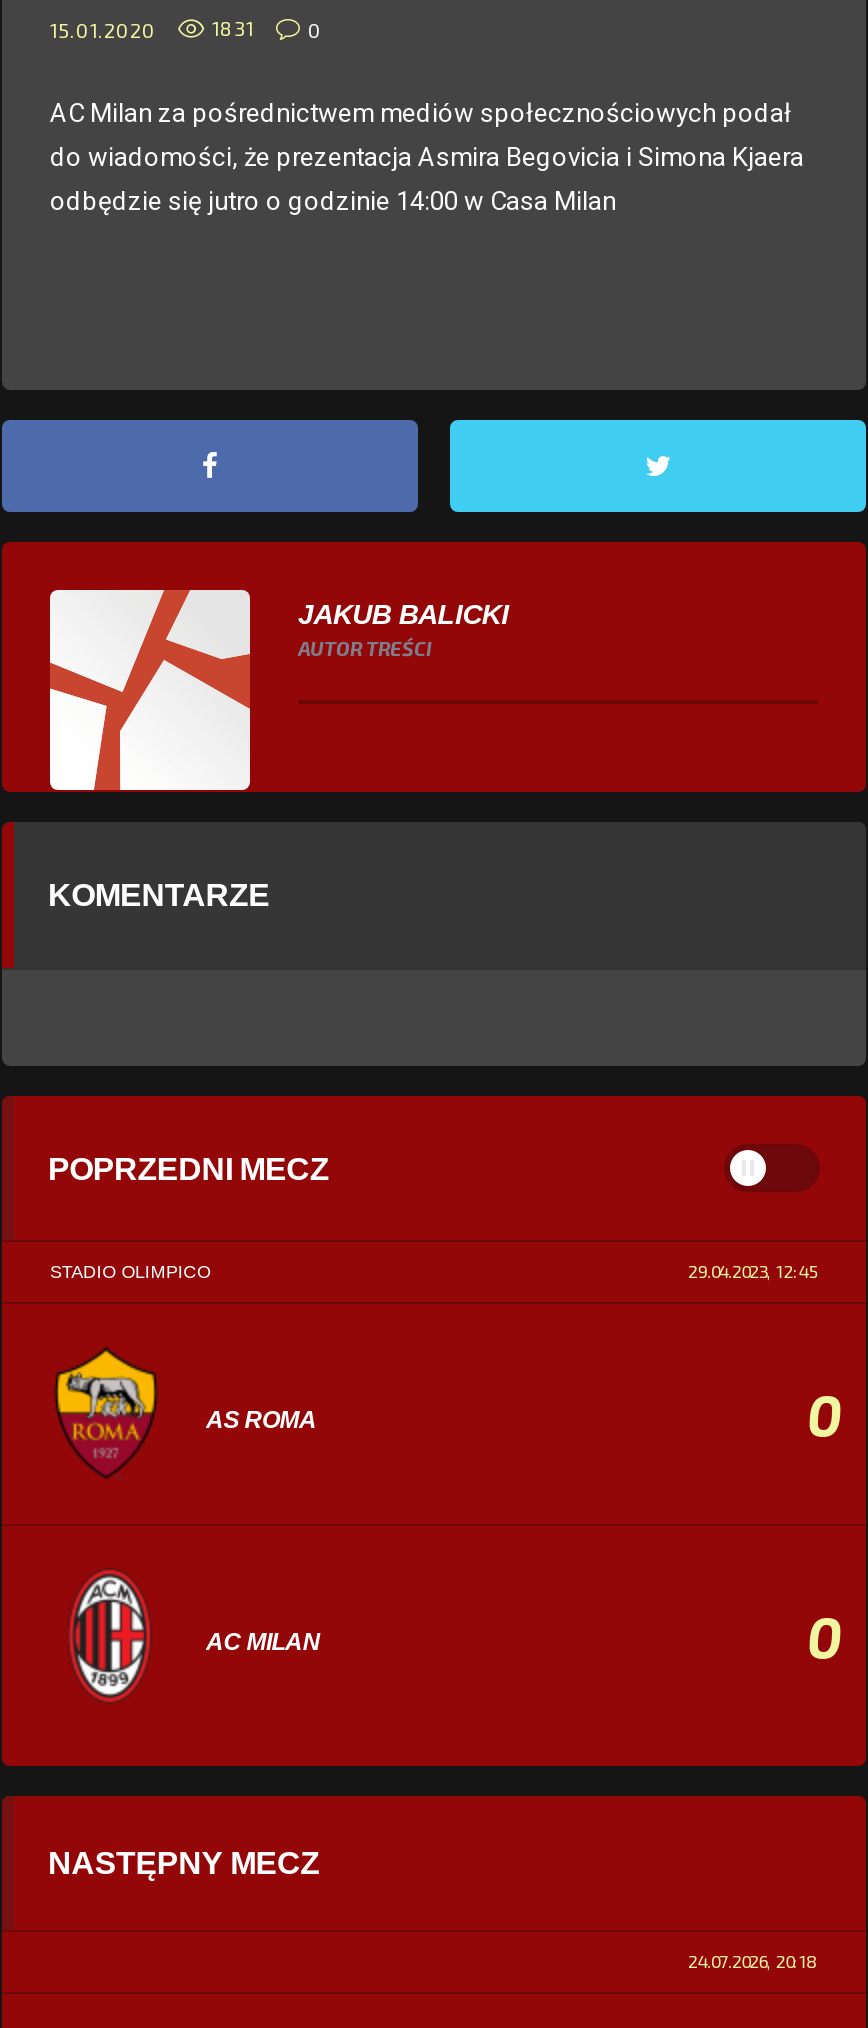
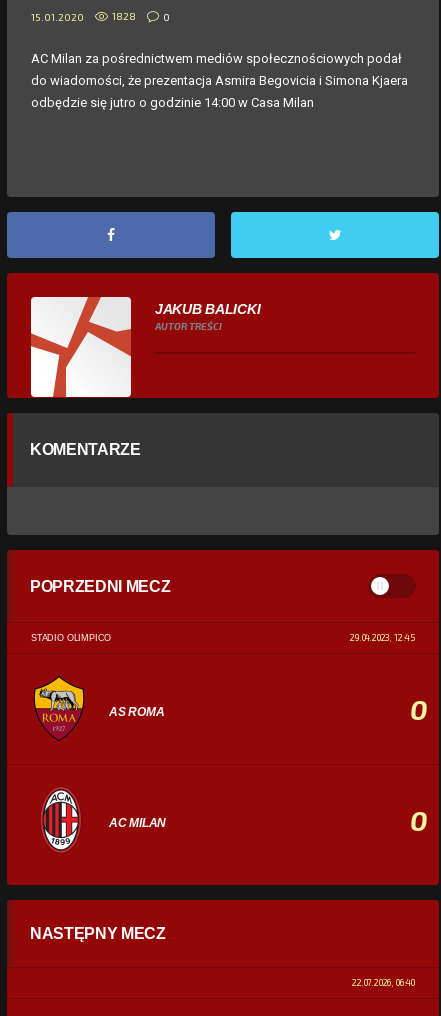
[212,17,254,41] 1831 -> [112,10,136,22] 1828
[688,1950,818,1972] 24.07.2026, 20:18 -> [352,977,415,988] 22.07.2026, 06:40

